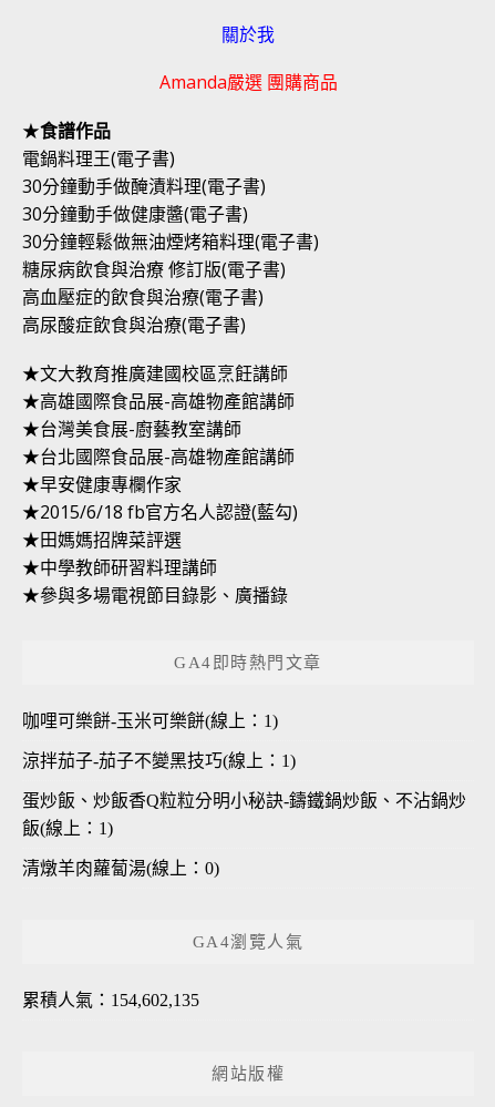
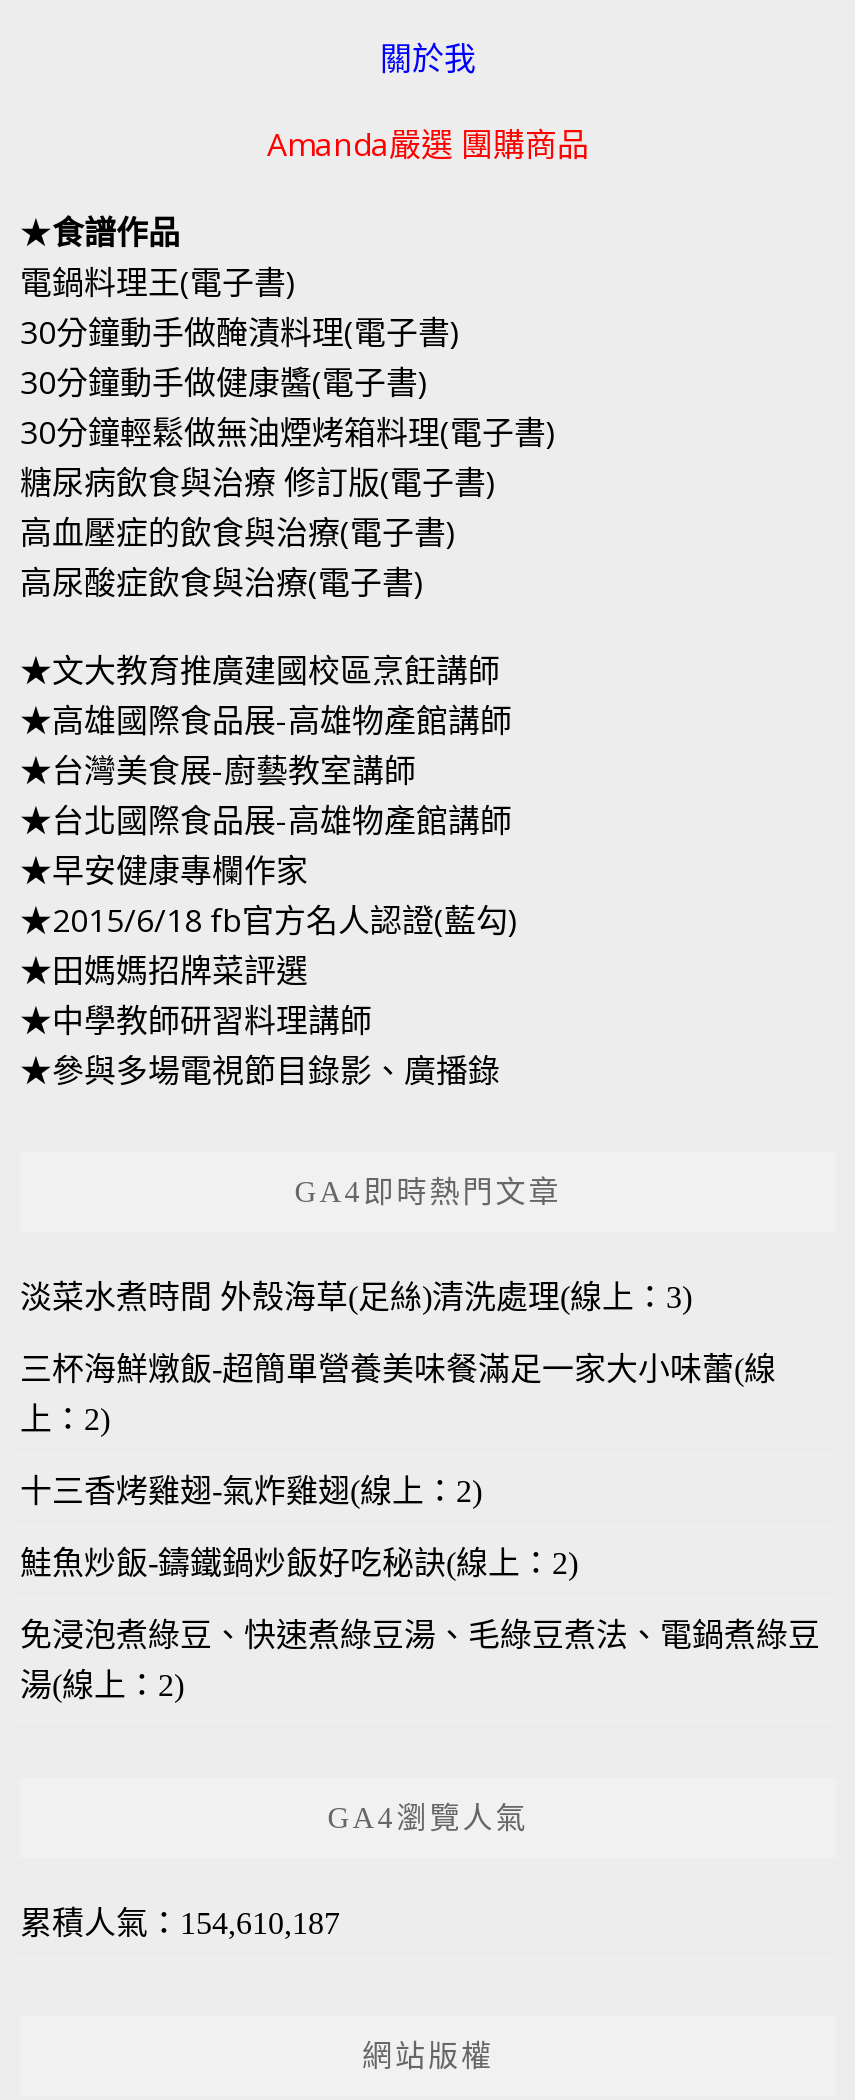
[22,711,466,878] 咖哩可樂餅-玉米可樂餅(線上：1) | 涼拌茄子-茄子不變黑技巧(線上：1) | 蛋炒飯、炒飯香Q粒粒分明小秘訣-鑄鐵鍋炒飯、不沾鍋炒 | 飯(線上：1) | 清燉羊肉蘿蔔湯(線上：0) -> [20,1280,820,1702] 淡菜水煮時間 外殼海草(足絲)清洗處理(線上：3) | 三杯海鮮燉飯-超簡單營養美味餐滿足一家大小味蕾(線 | 上：2) | 十三香烤雞翅-氣炸雞翅(線上：2) | 鮭魚炒飯-鑄鐵鍋炒飯好吃秘訣(線上：2) | 免浸泡煮綠豆、快速煮綠豆湯、毛綠豆煮法、電鍋煮綠豆 | 湯(線上：2)
[22,991,199,1010] 累積人氣：154,602,135 -> [20,1906,340,1940] 累積人氣：154,610,187

